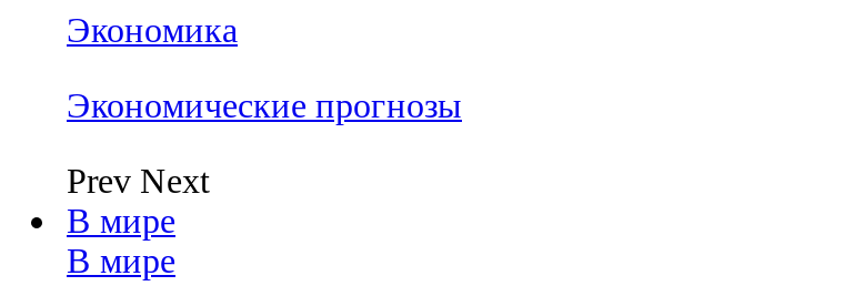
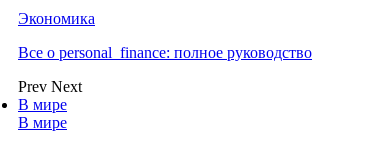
[67,86,462,124] Экономические прогнозы -> [18,44,312,61] Все о personal_finance: полное руководство

